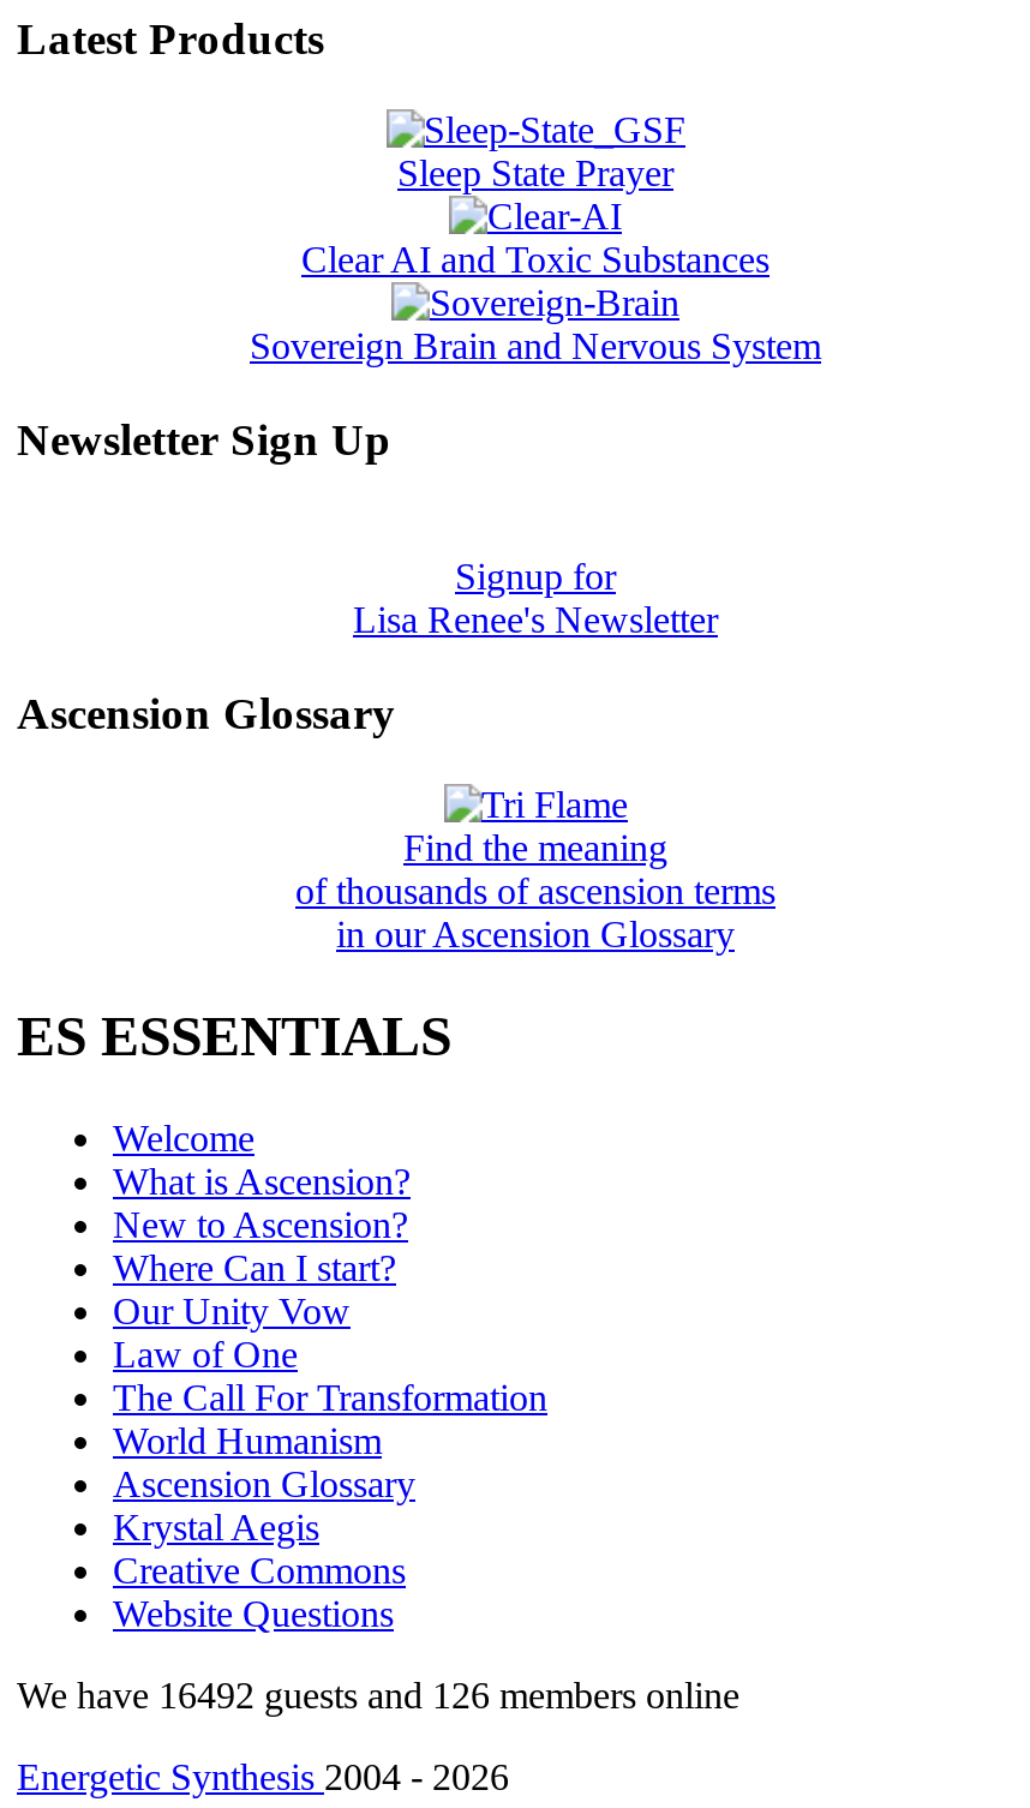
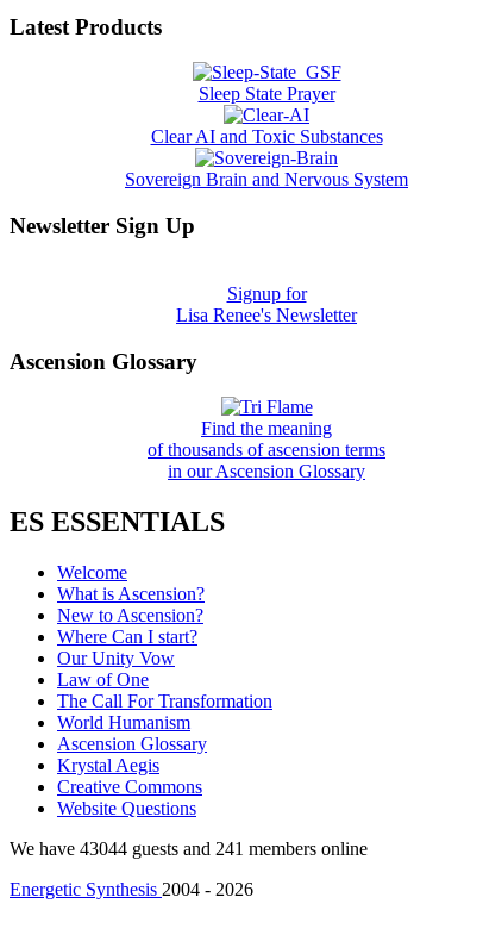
[17,1675,739,1716] We have 16492 guests and 126 members online -> [10,839,368,859] We have 43044 guests and 241 members online

